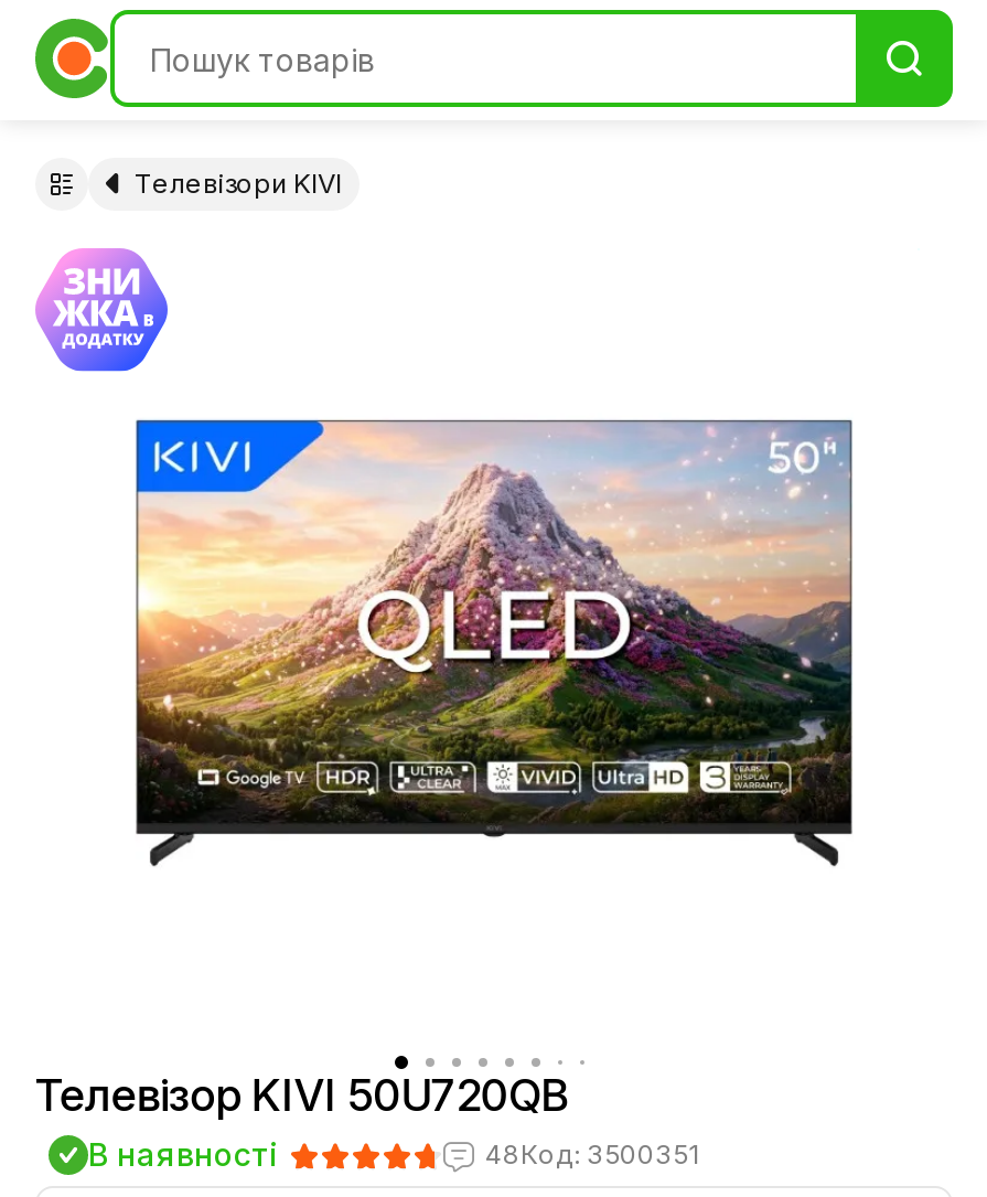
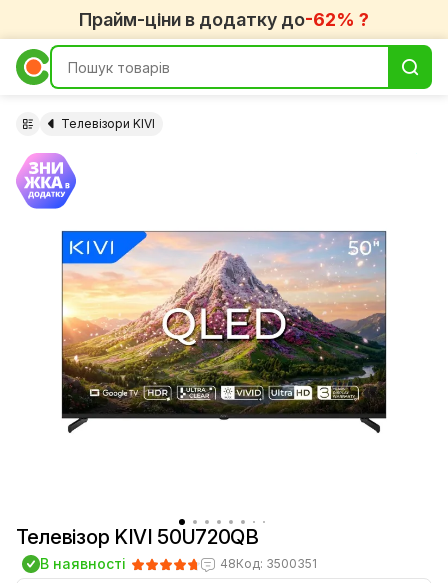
none -> [79,8,369,29] Прайм-ціни в додатку до-62% ?

